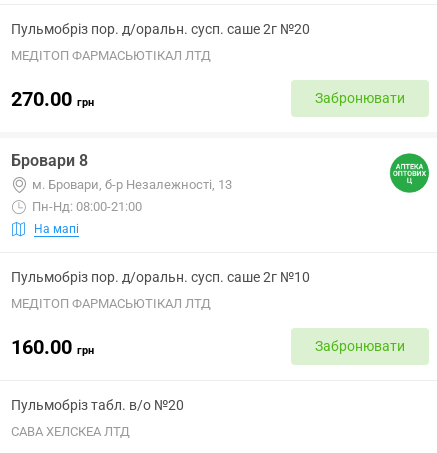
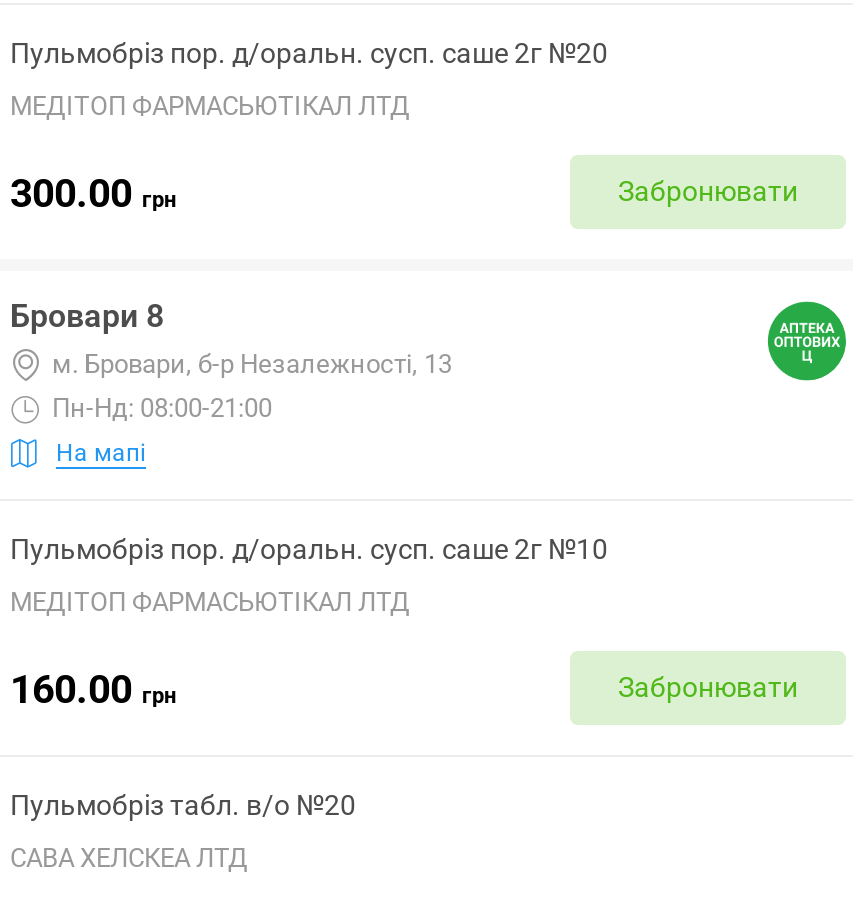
[11,86,94,110] 270.00 грн -> [10,168,176,216] 300.00 грн

